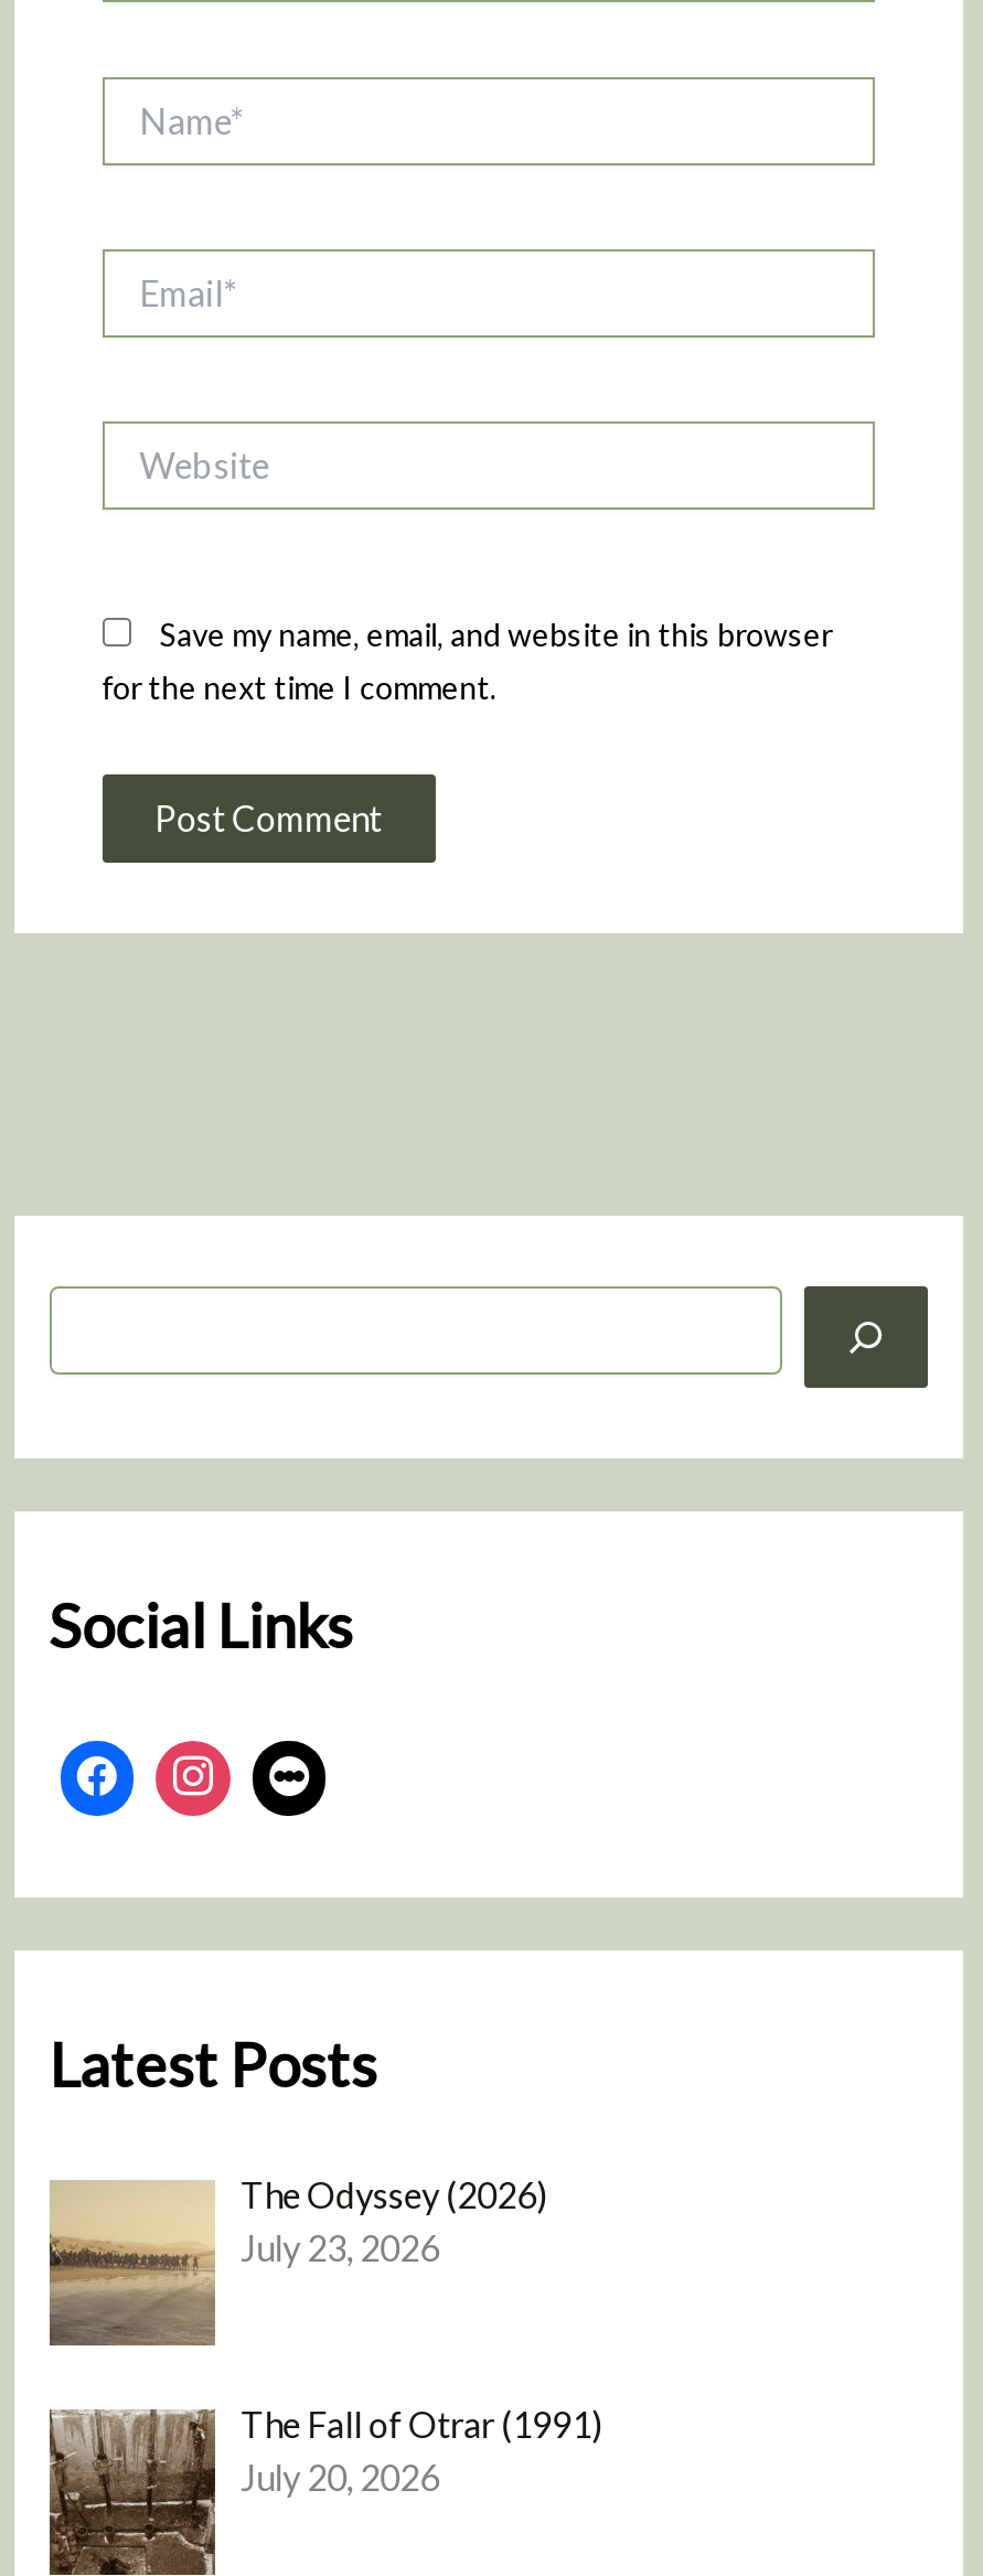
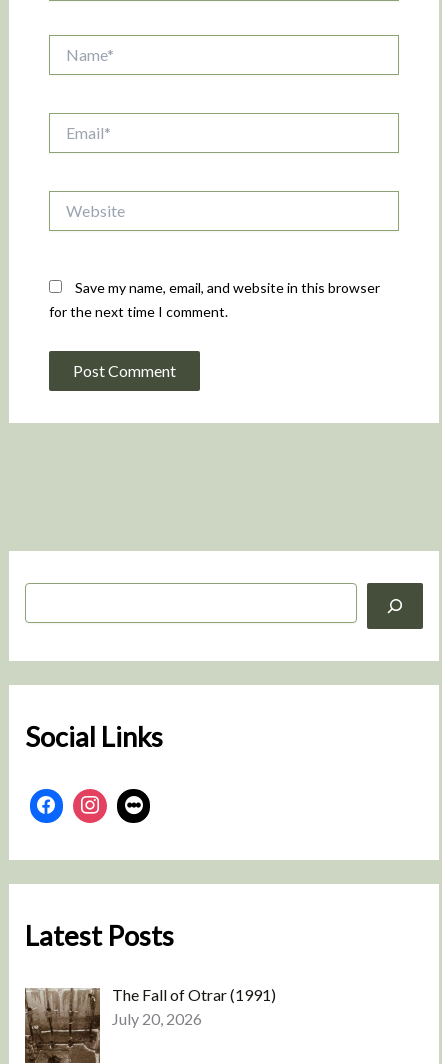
[47,2173,547,2350] [image] | The Odyssey (2026) | July 23, 2026 -> none

